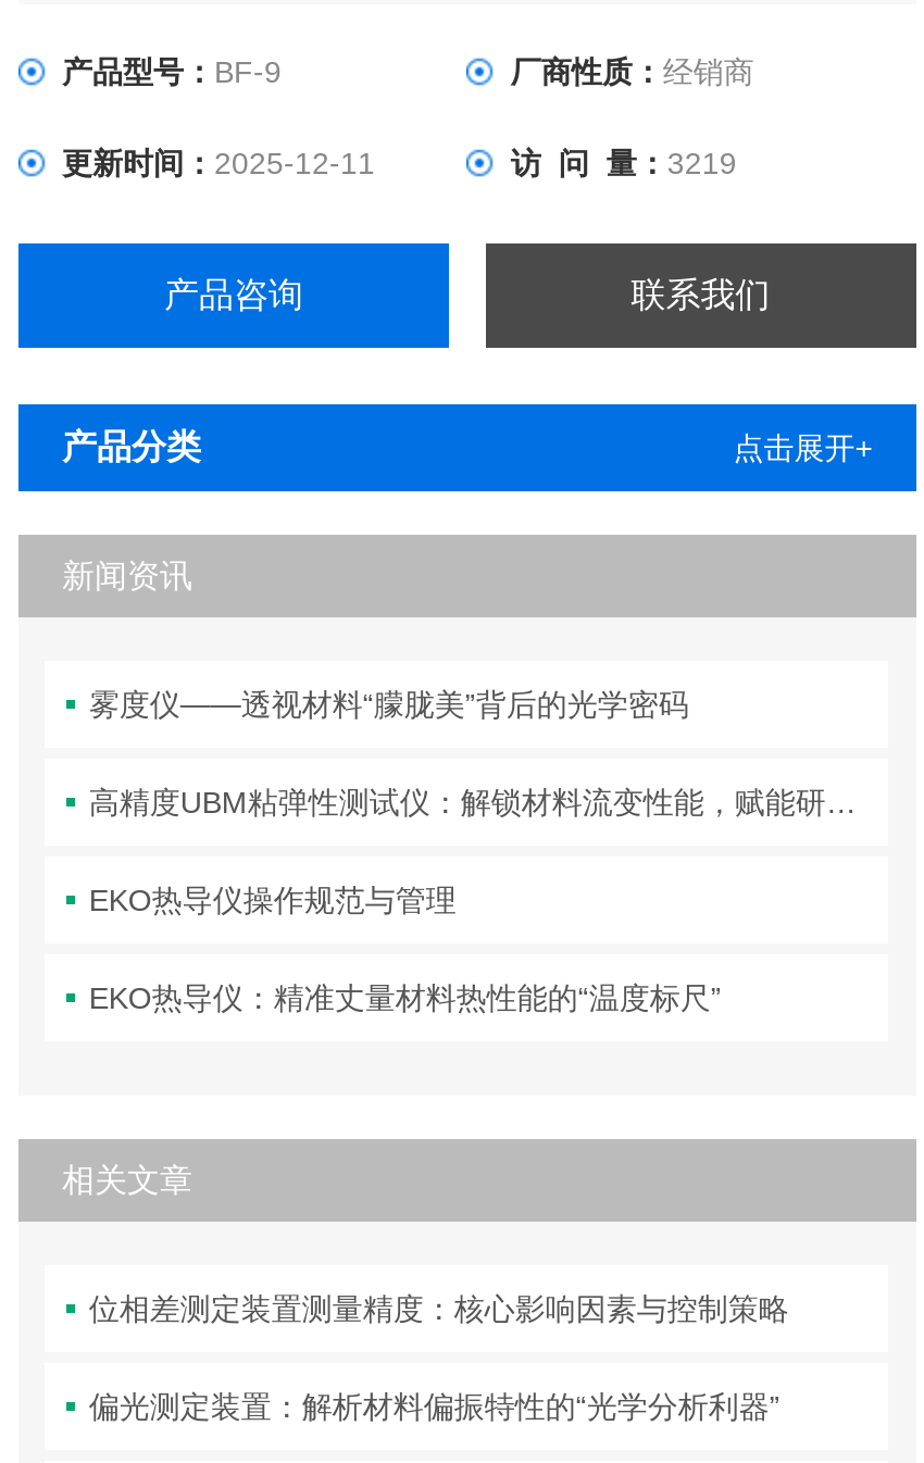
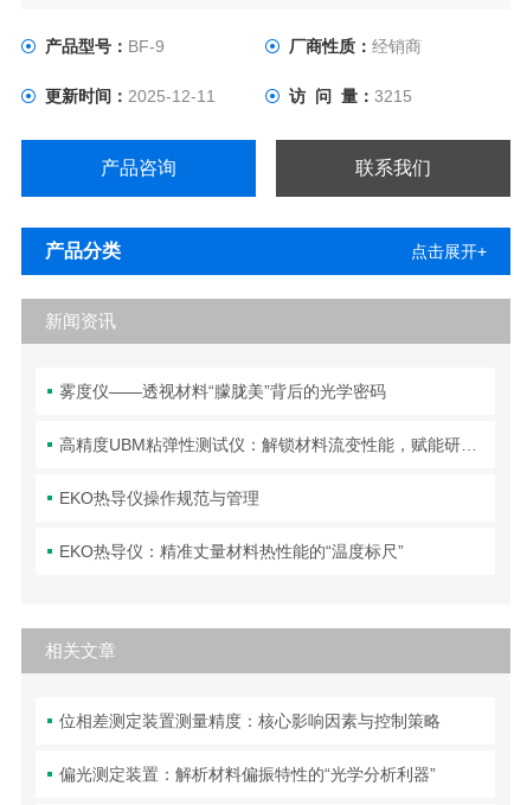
[511,147,737,181] 访 问 量：3219 -> [289,87,413,106] 访 问 量：3215

